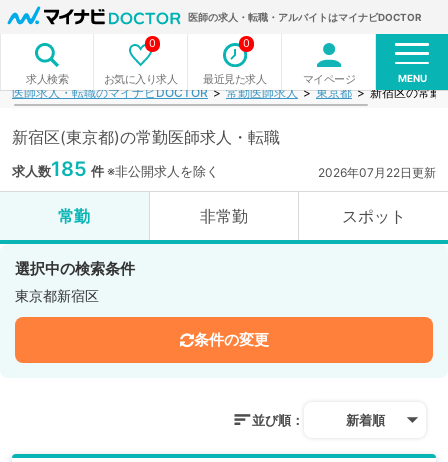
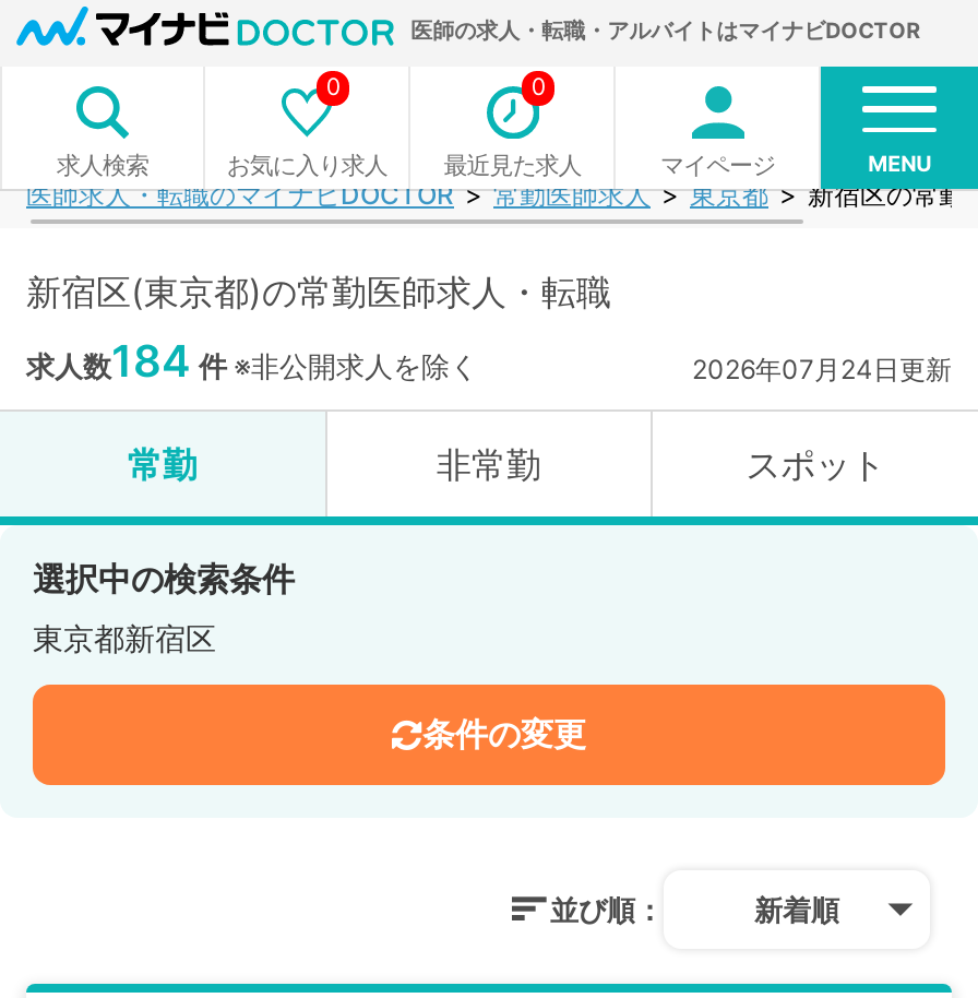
[12,157,219,181] 求人数185 件※非公開求人を除く -> [26,335,478,388] 求人数184 件※非公開求人を除く
[318,165,436,180] 2026年07月22日更新 -> [692,353,952,385] 2026年07月24日更新

